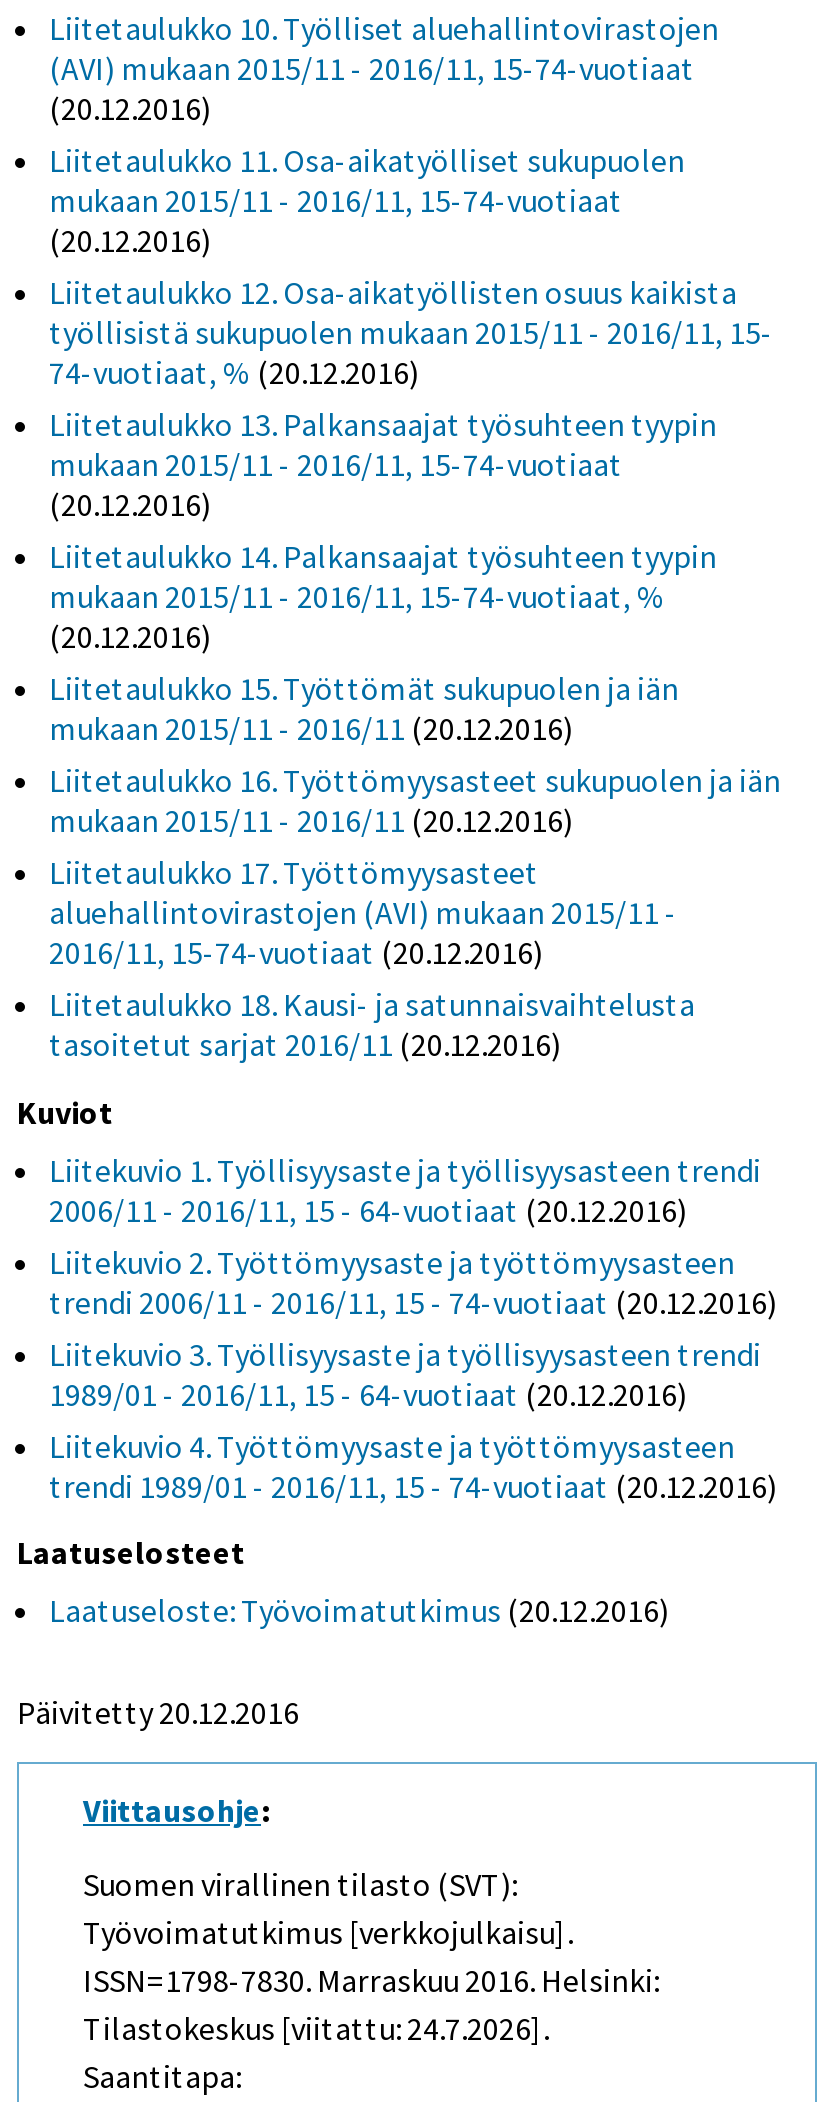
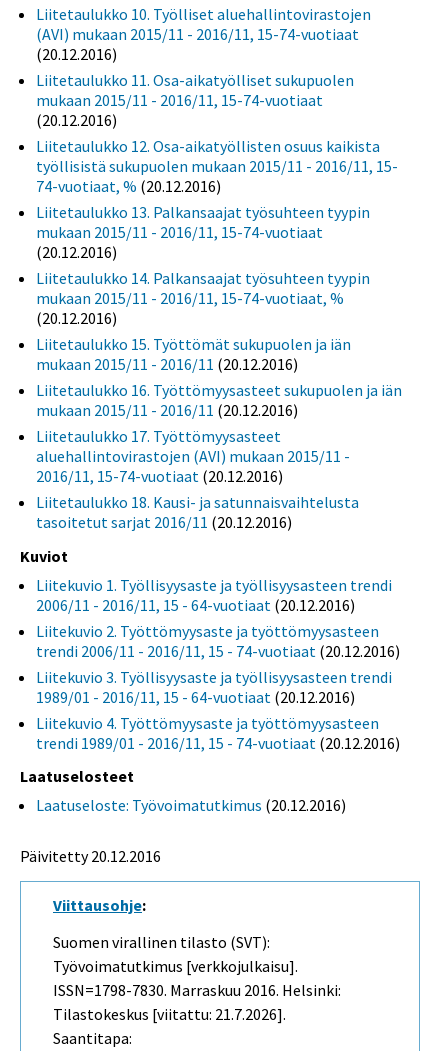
[83,2008,549,2048] Tilastokeskus [viitattu: 24.7.2026]. -> [53,1004,286,1024] Tilastokeskus [viitattu: 21.7.2026].

